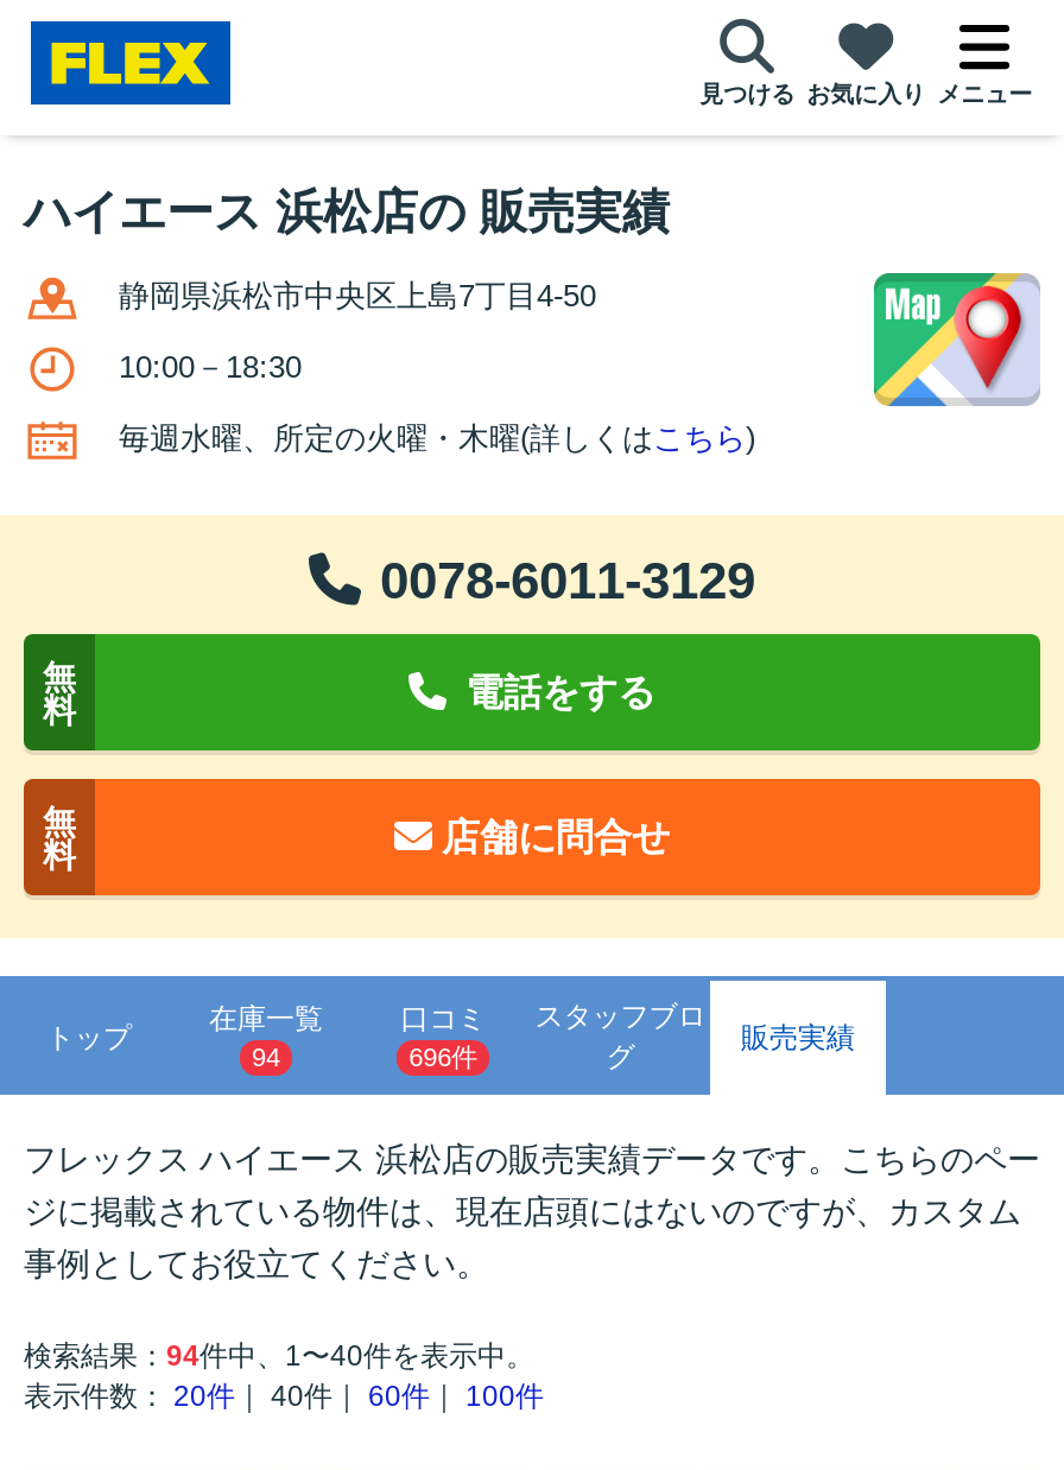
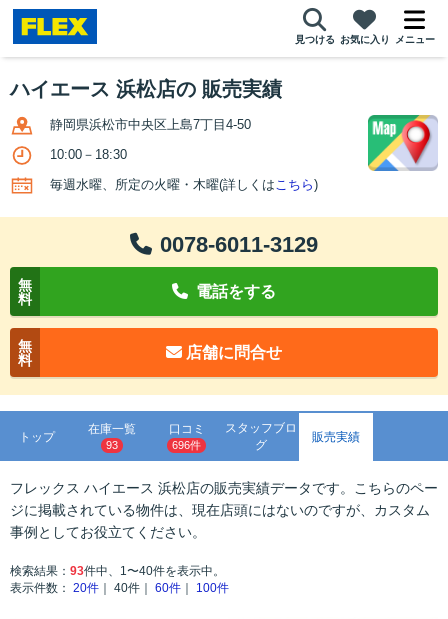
[252,1043,280,1071] 94 -> [106,439,118,451] 93
[24,1339,534,1373] 検索結果：94件中、1〜40件を表示中。 -> [10,564,225,578] 検索結果：93件中、1〜40件を表示中。

